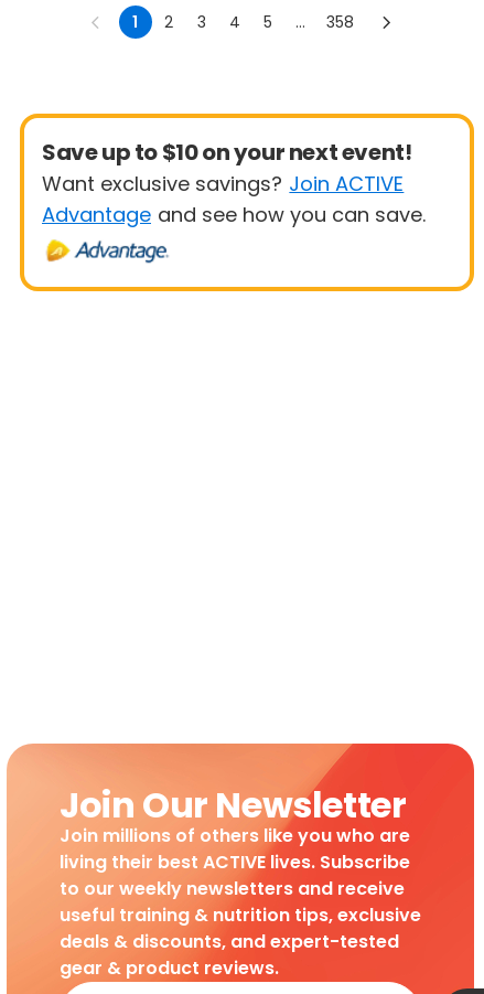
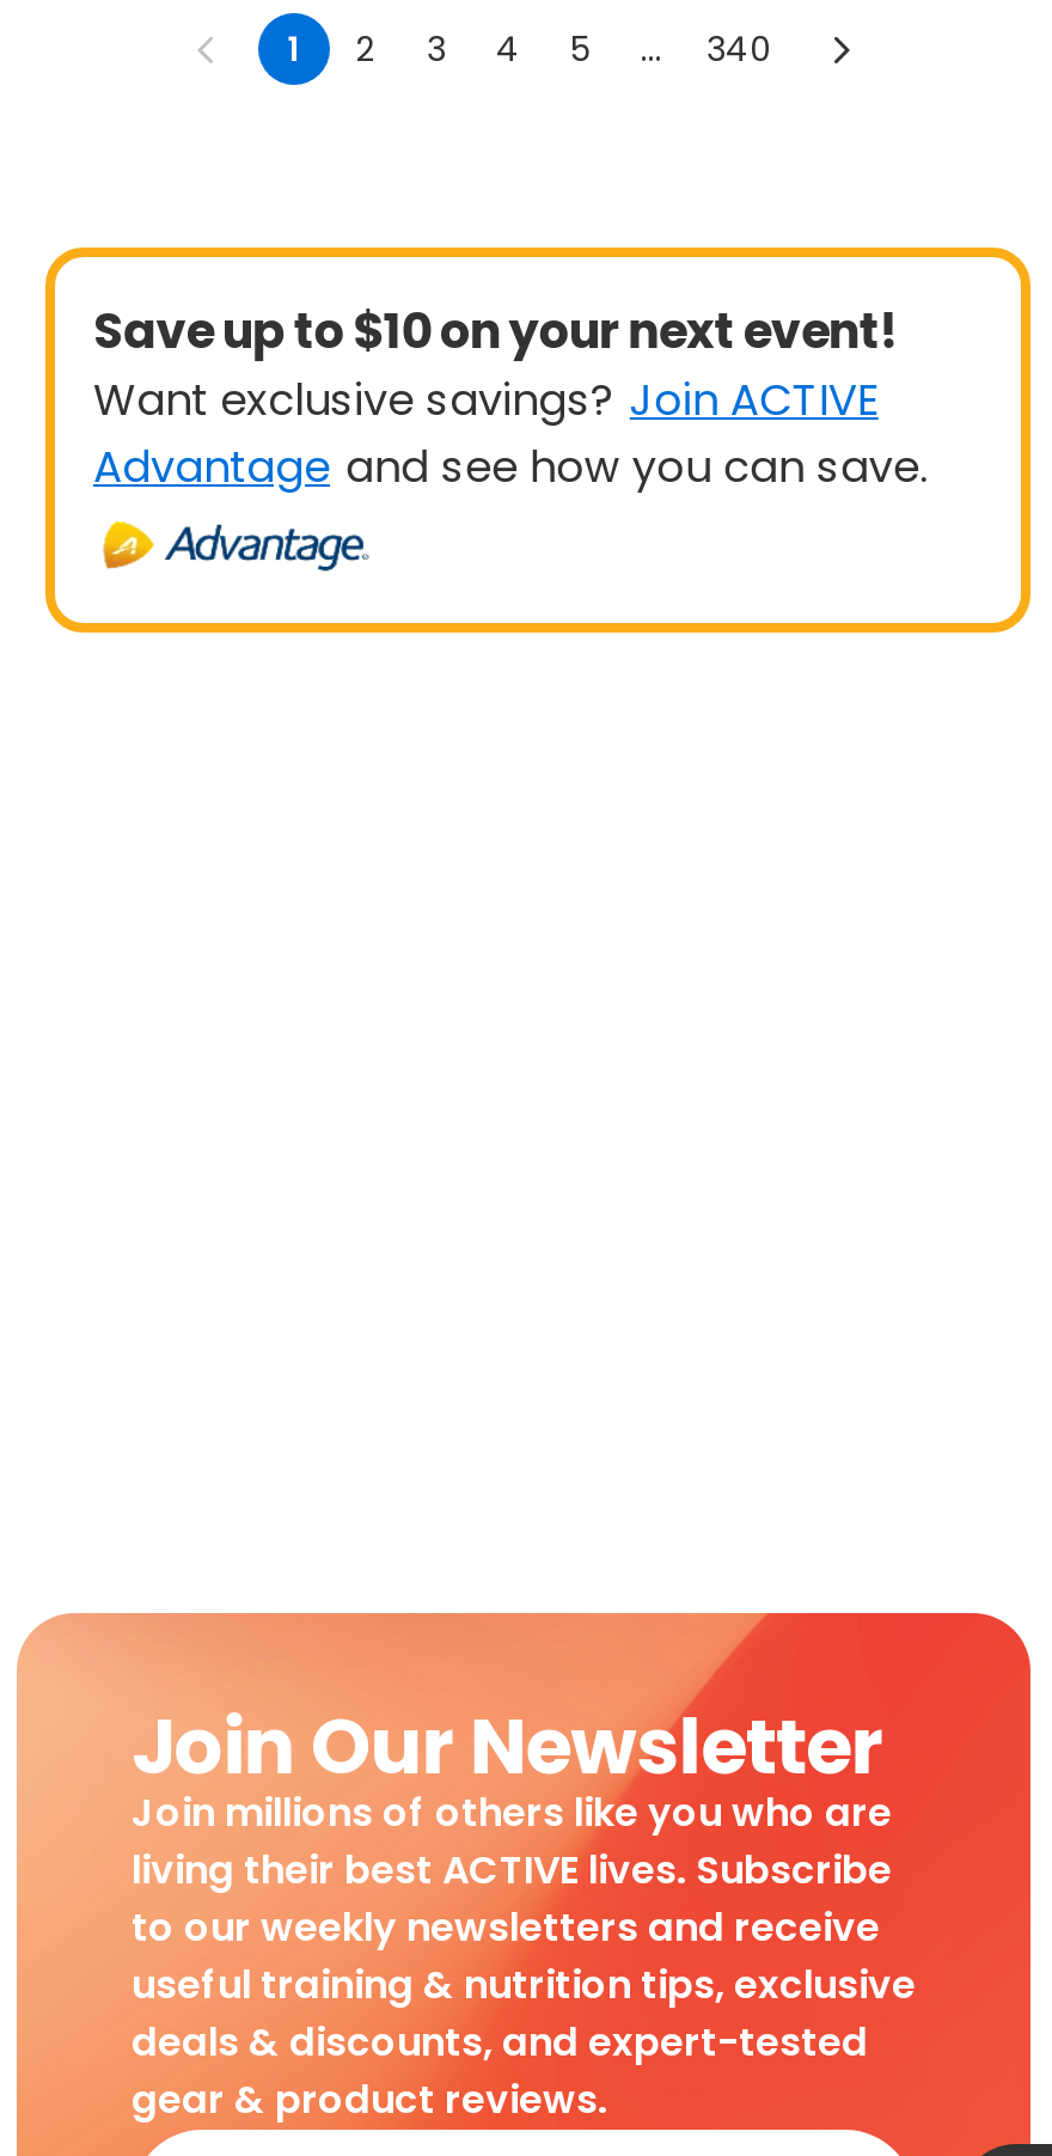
[326,11,353,33] 358 -> [707,25,771,73] 340

